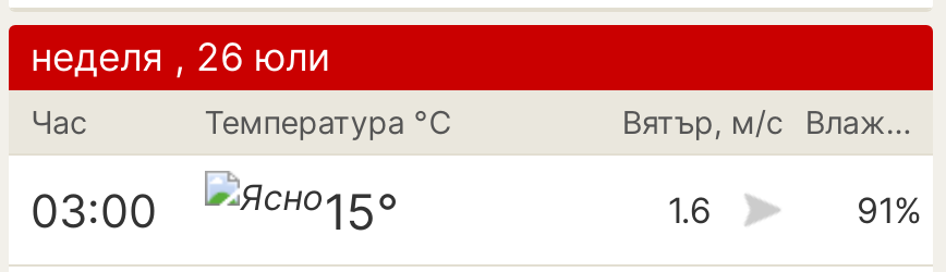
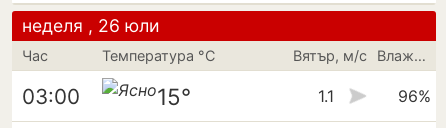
[668,188,711,232] 1.6 -> [318,86,334,106] 1.1
[857,188,922,232] 91% -> [398,86,431,106] 96%

